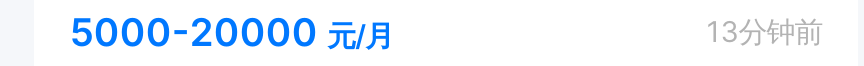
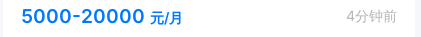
[706,13,822,47] 13分钟前 -> [346,7,397,24] 4分钟前

